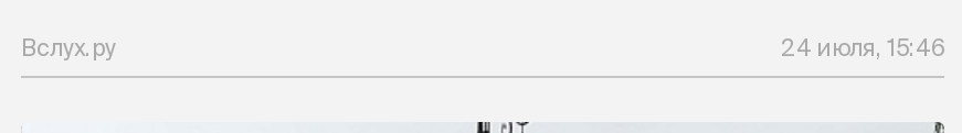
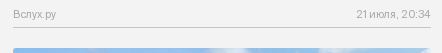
[781,35,944,61] 24 июля, 15:46 -> [356,8,431,20] 21 июля, 20:34

